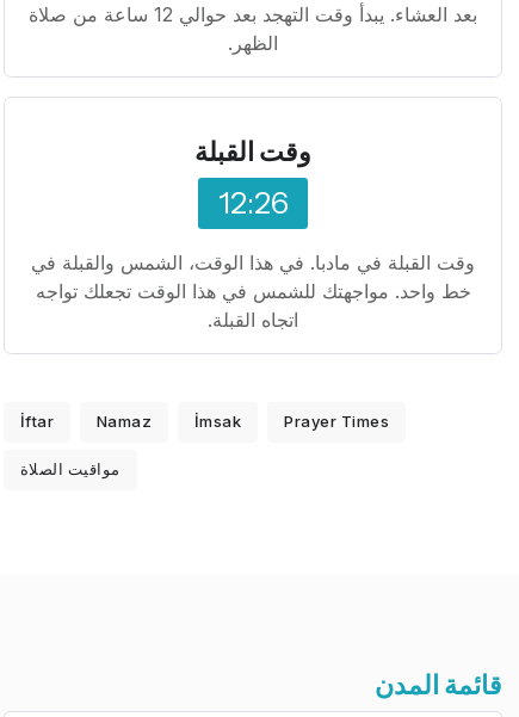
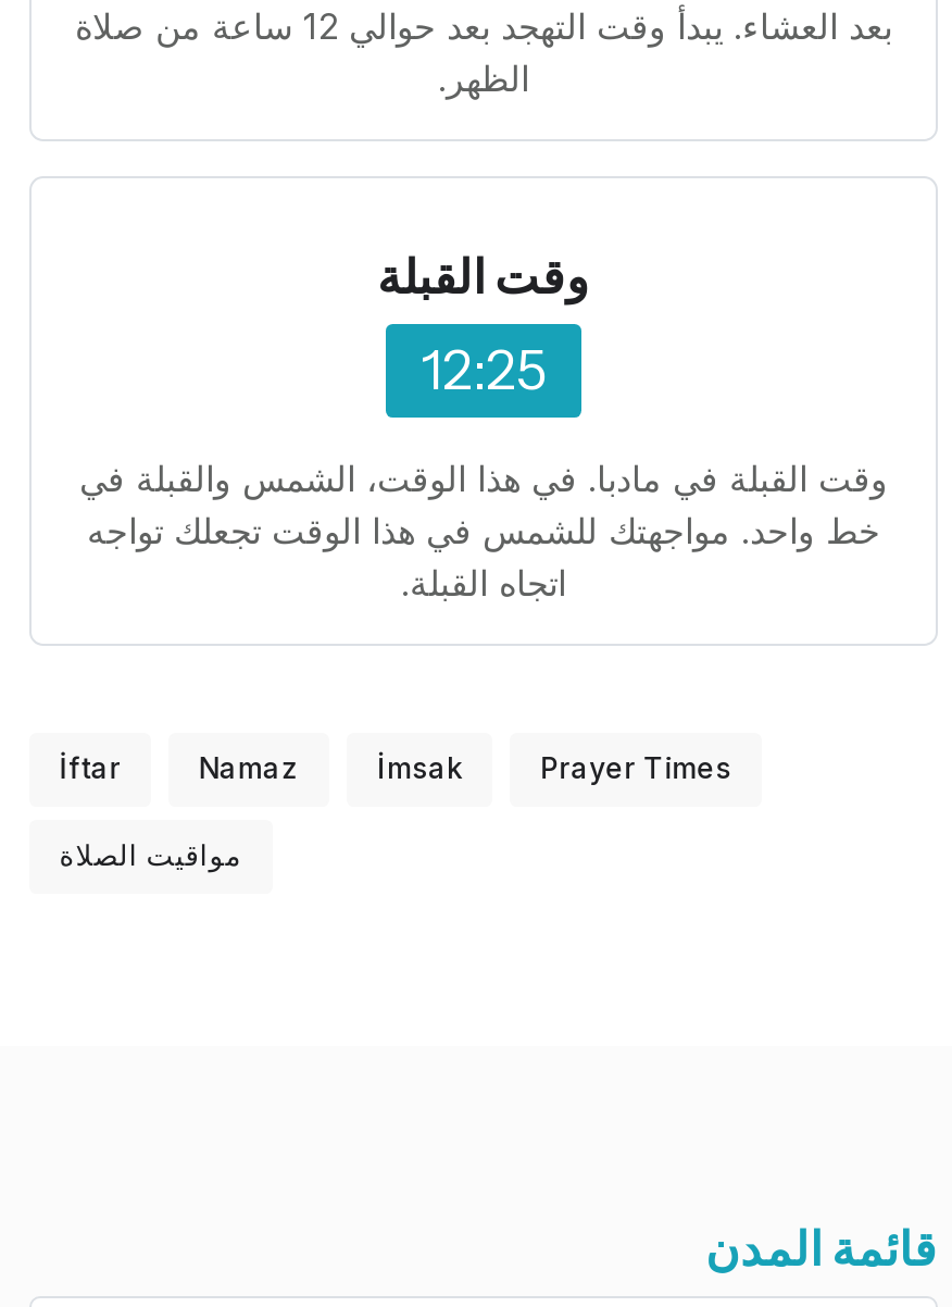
[218,185,288,221] 12:26 -> [421,338,547,403] 12:25

